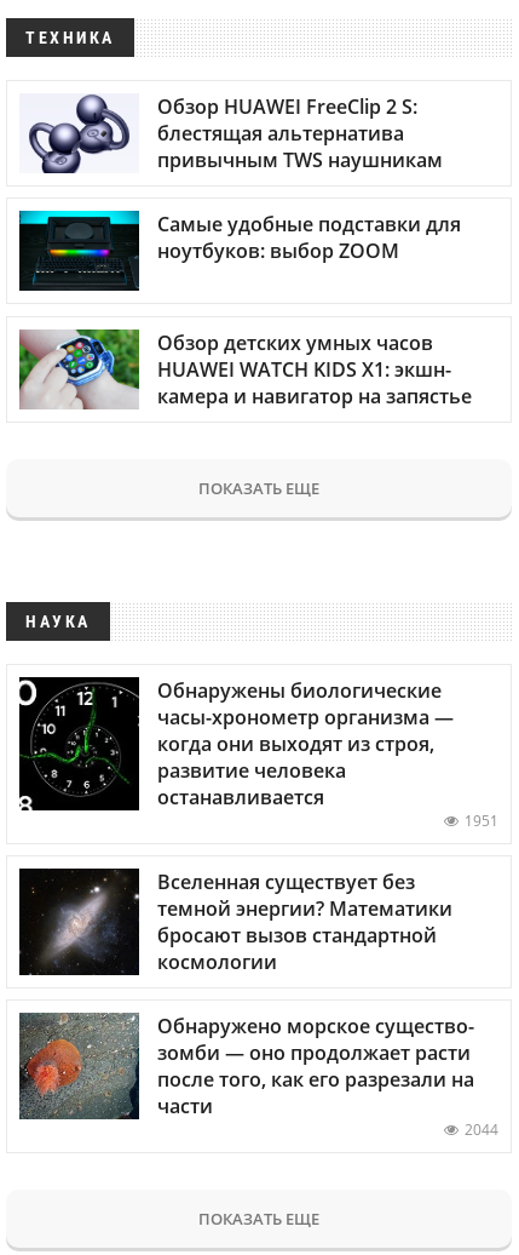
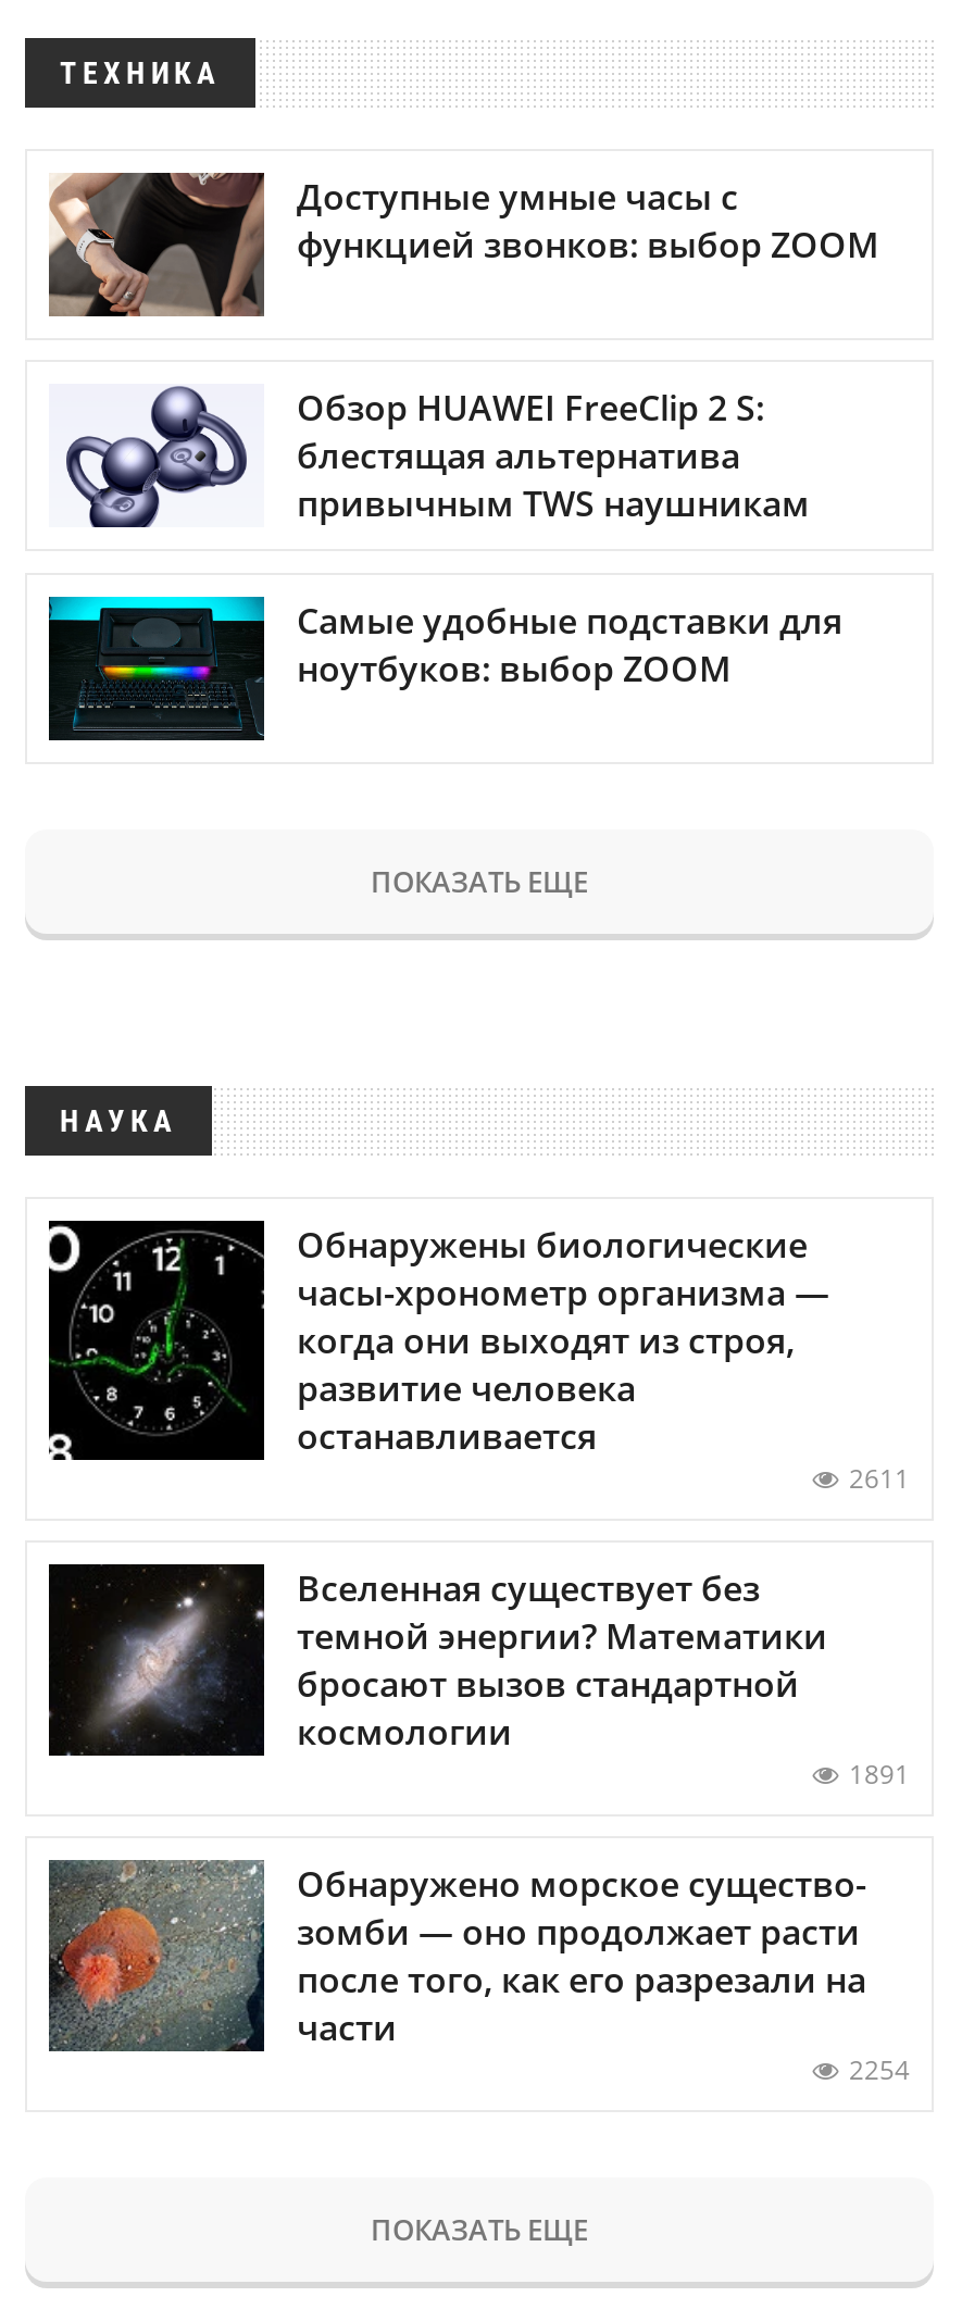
none -> [47,171,879,319] [image] | Доступные умные часы с | функцией звонков: выбор ZOOM
moved [27,94,461,264] -> [62,384,842,691]: [image] | Обзор HUAWEI FreeClip 2 S: | блестящая альтернатива | привычным TWS наушникам | Самые удобные подставки для | ноутбуков: выбор ZOOM
[18,328,472,411] [image] | Обзор детских умных часов | HUAWEI WATCH KIDS X1: экшн- | камера и навигатор на запястье -> none
[465,810,498,831] 1951 -> [849,1459,910,1496] 2611
none -> [849,1755,910,1792] 1891
[465,1119,498,1140] 2044 -> [849,2051,910,2088] 2254

